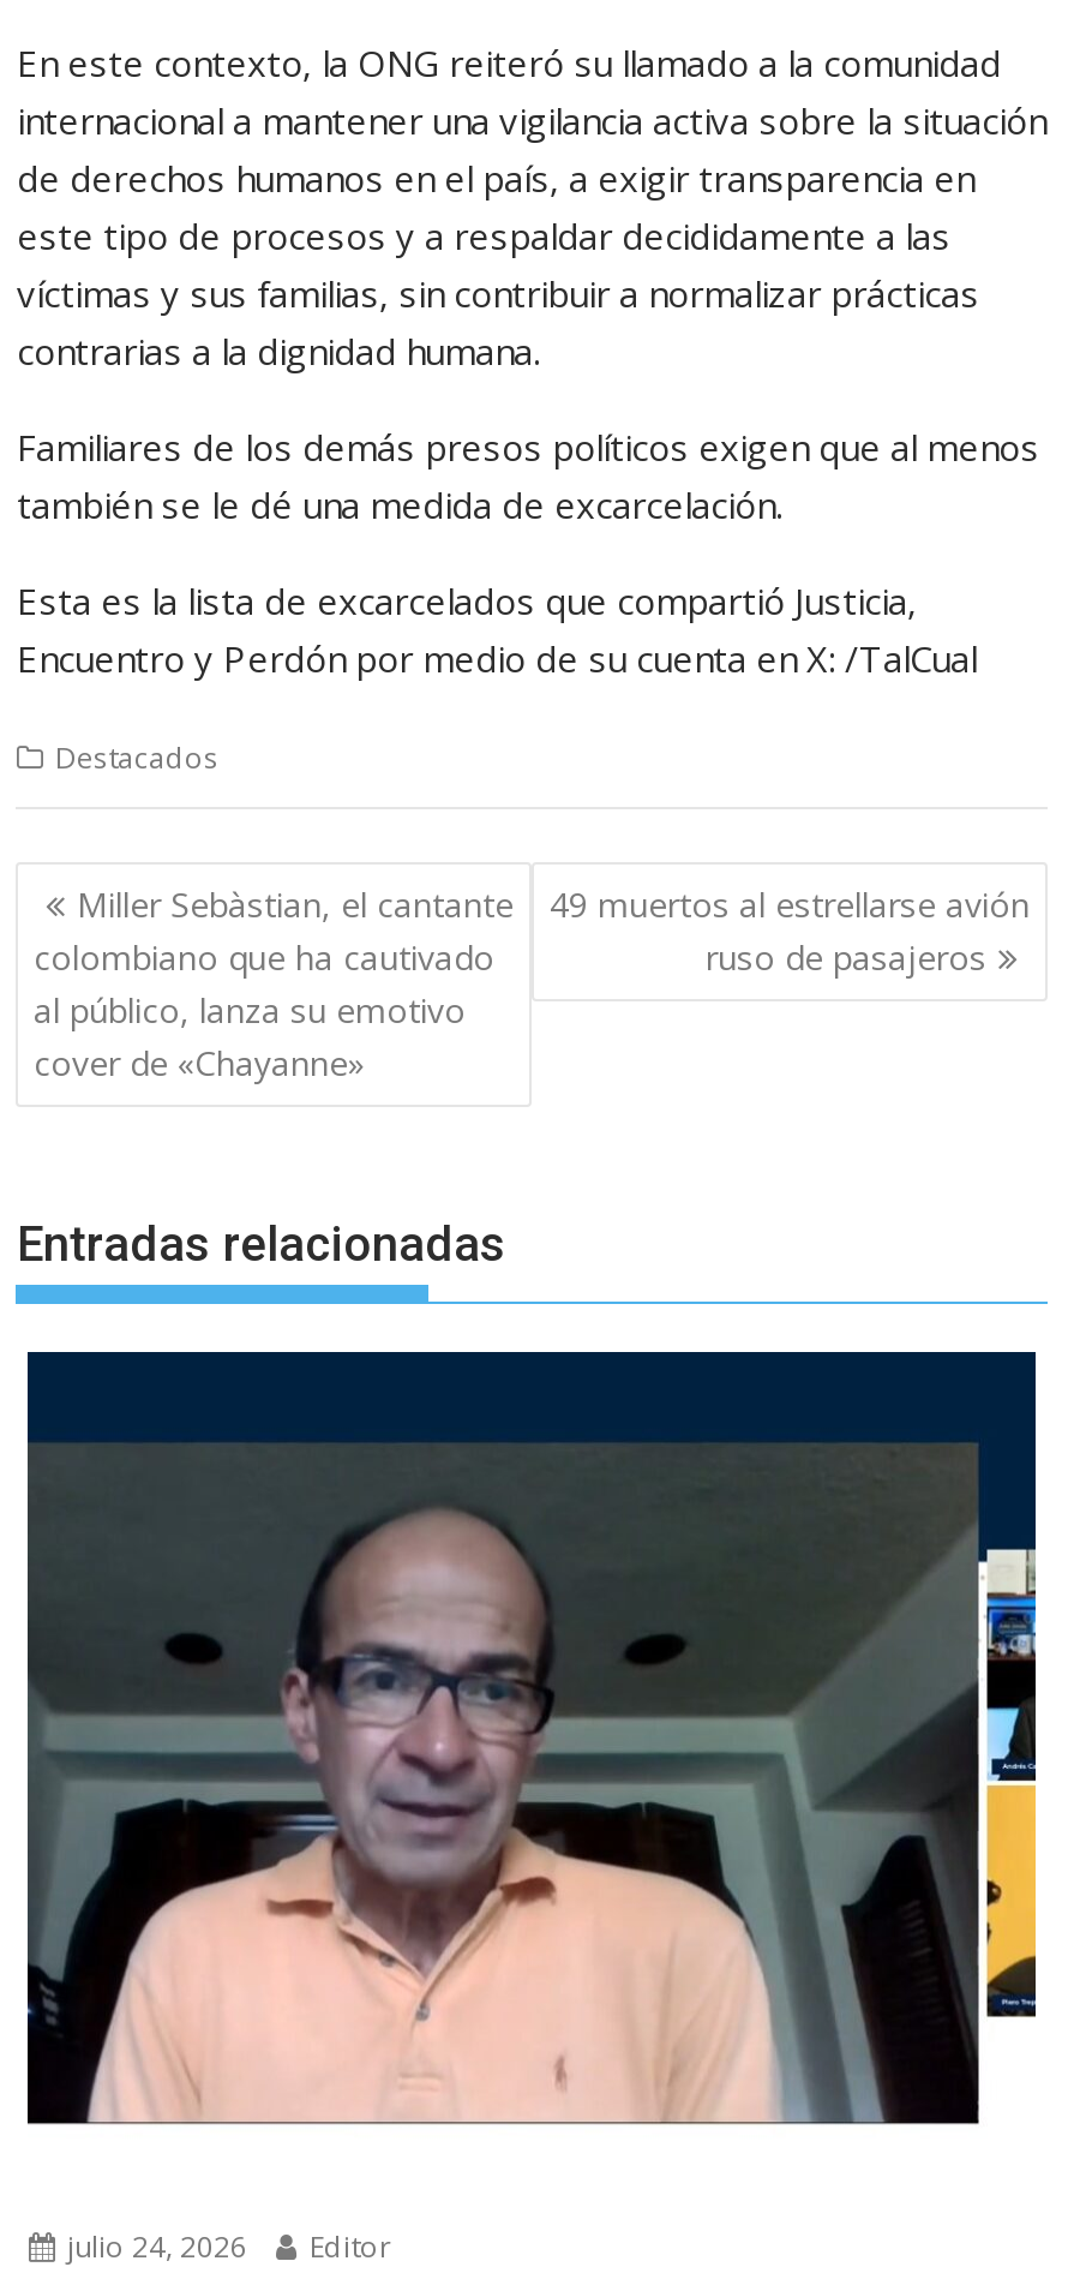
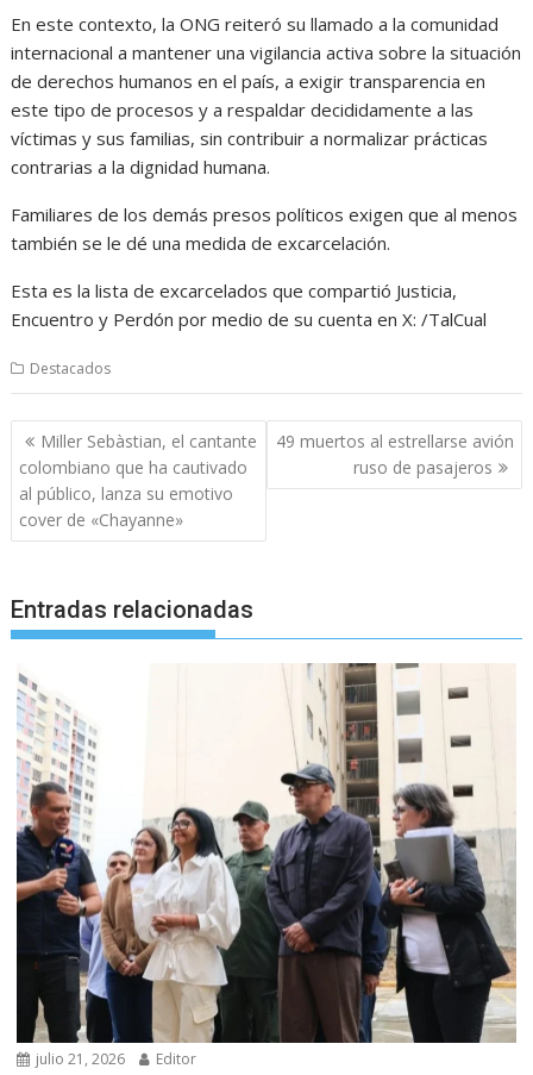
[25,1350,1038,2266] [image] | julio 24, 2026 Editor -> [15,662,518,1069] [image] | julio 21, 2026 Editor

